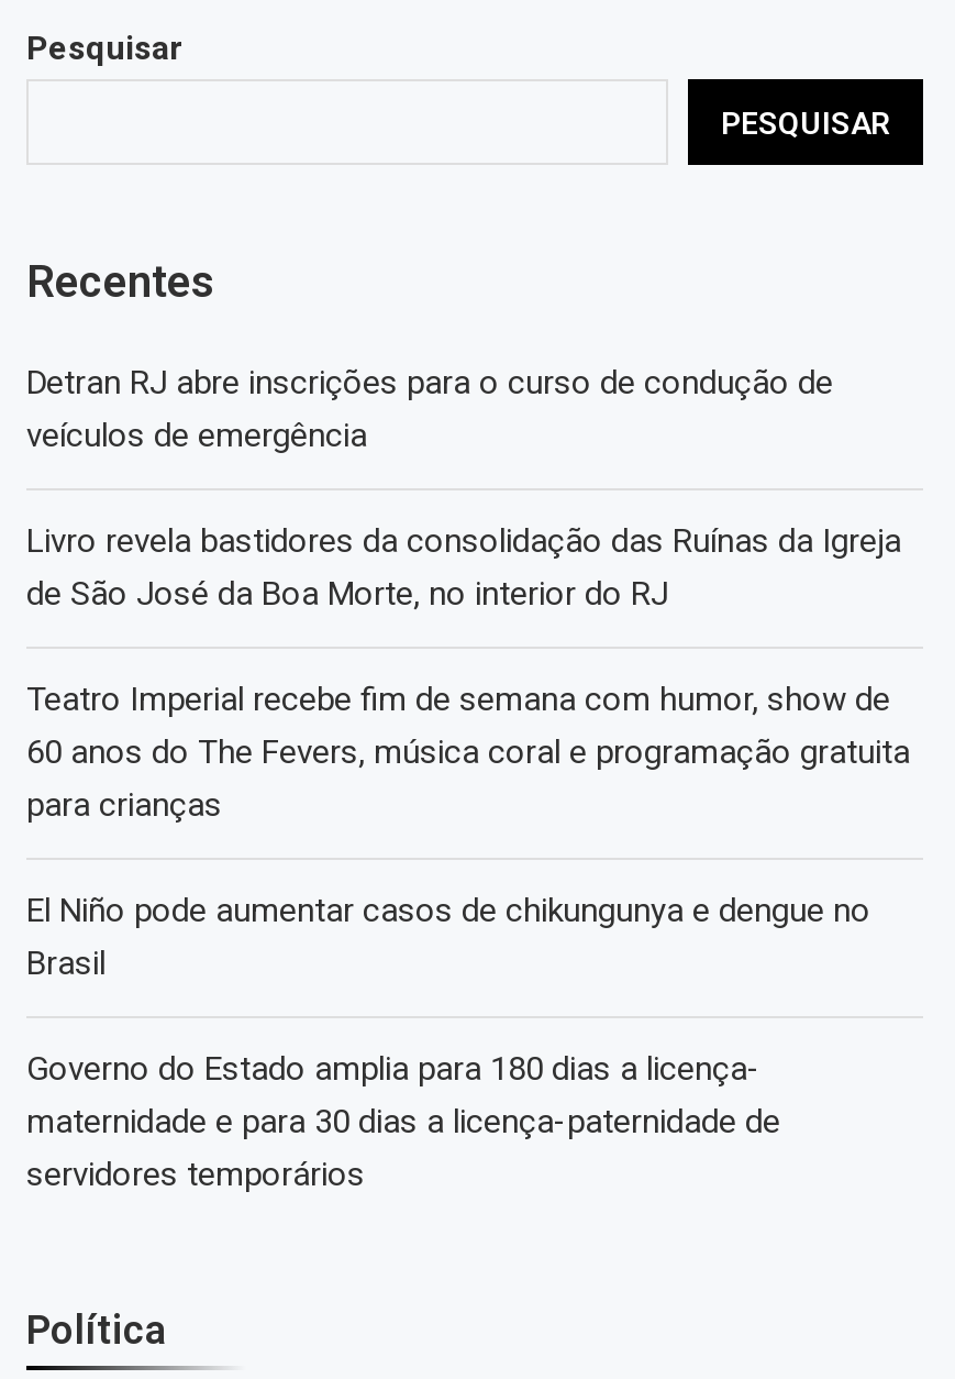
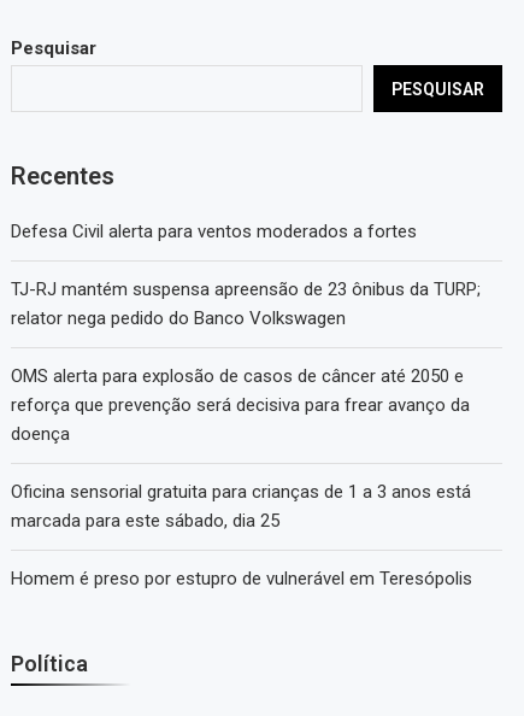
[26,363,833,455] Detran RJ abre inscrições para o curso de condução de | veículos de emergência -> [11,221,417,242] Defesa Civil alerta para ventos moderados a fortes
[26,521,901,614] Livro revela bastidores da consolidação das Ruínas da Igreja | de São José da Boa Morte, no interior do RJ -> [11,278,481,329] TJ-RJ mantém suspensa apreensão de 23 ônibus da TURP; | relator nega pedido do Banco Volkswagen
[26,680,910,825] Teatro Imperial recebe fim de semana com humor, show de | 60 anos do The Fevers, música coral e programação gratuita | para crianças -> [11,365,470,445] OMS alerta para explosão de casos de câncer até 2050 e | reforça que prevenção será decisiva para frear avanço da | doença
[26,891,870,983] El Niño pode aumentar casos de chikungunya e dengue no | Brasil -> [11,481,471,532] Oficina sensorial gratuita para crianças de 1 a 3 anos está | marcada para este sábado, dia 25
[26,1049,780,1194] Governo do Estado amplia para 180 dias a licença- | maternidade e para 30 dias a licença-paternidade de | servidores temporários -> [11,568,472,589] Homem é preso por estupro de vulnerável em Teresópolis

